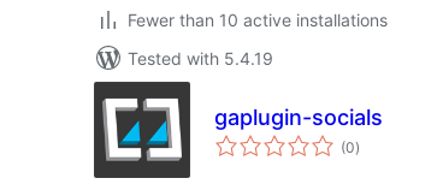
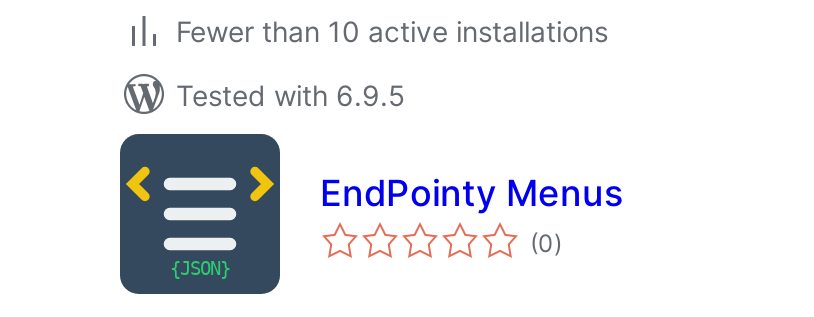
[128,48,273,69] Tested with 5.4.19 -> [176,78,406,112] Tested with 6.9.5
[93,81,383,179] [image] | gaplugin-socials -> [118,132,624,294] [image] | EndPointy Menus

